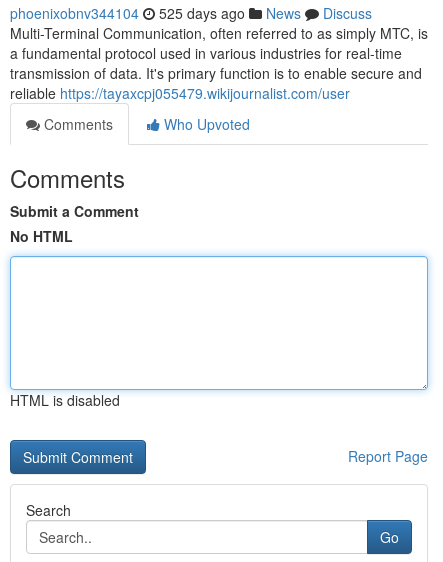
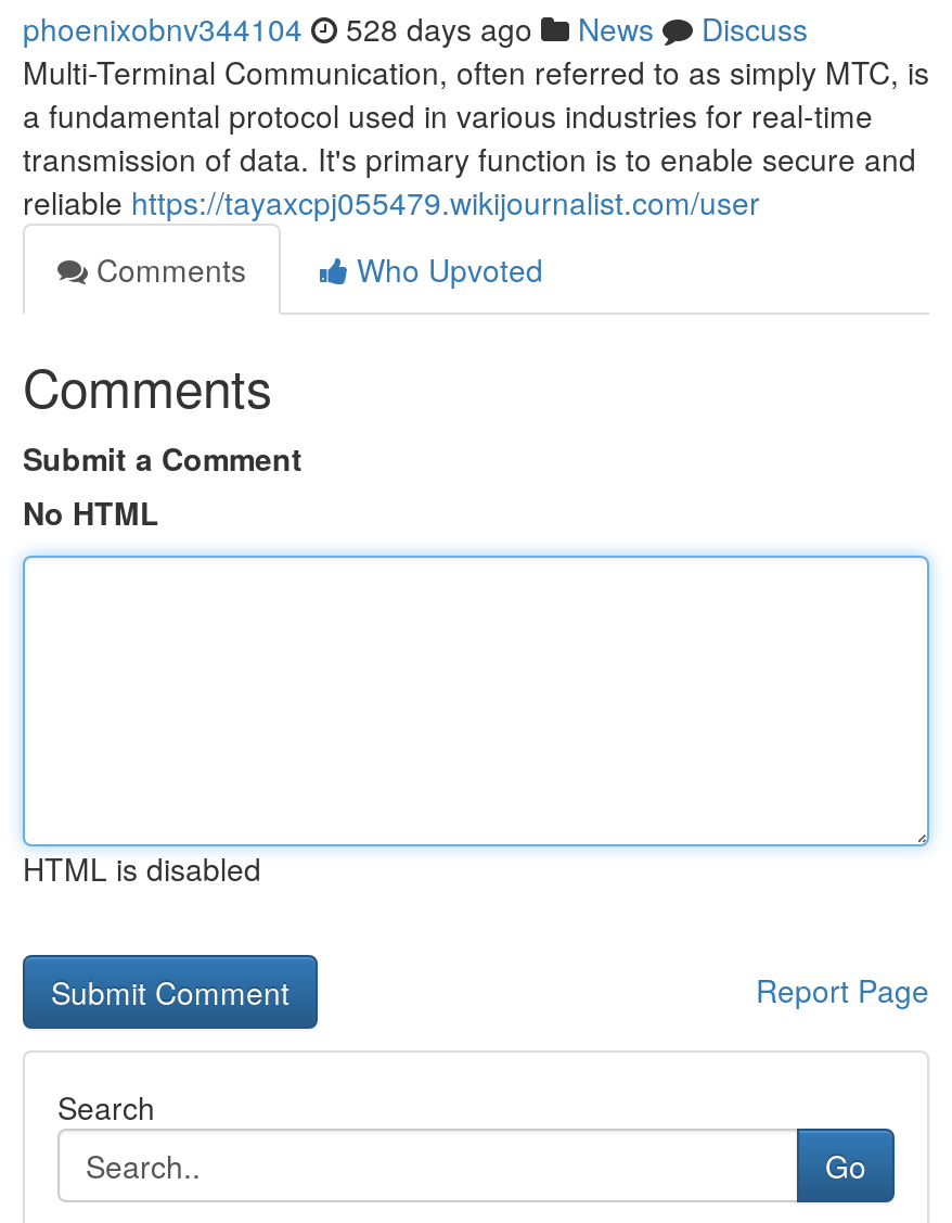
[10,3,372,23] phoenixobnv344104 525 days ago News Discuss -> [23,7,808,50] phoenixobnv344104 528 days ago News Discuss

